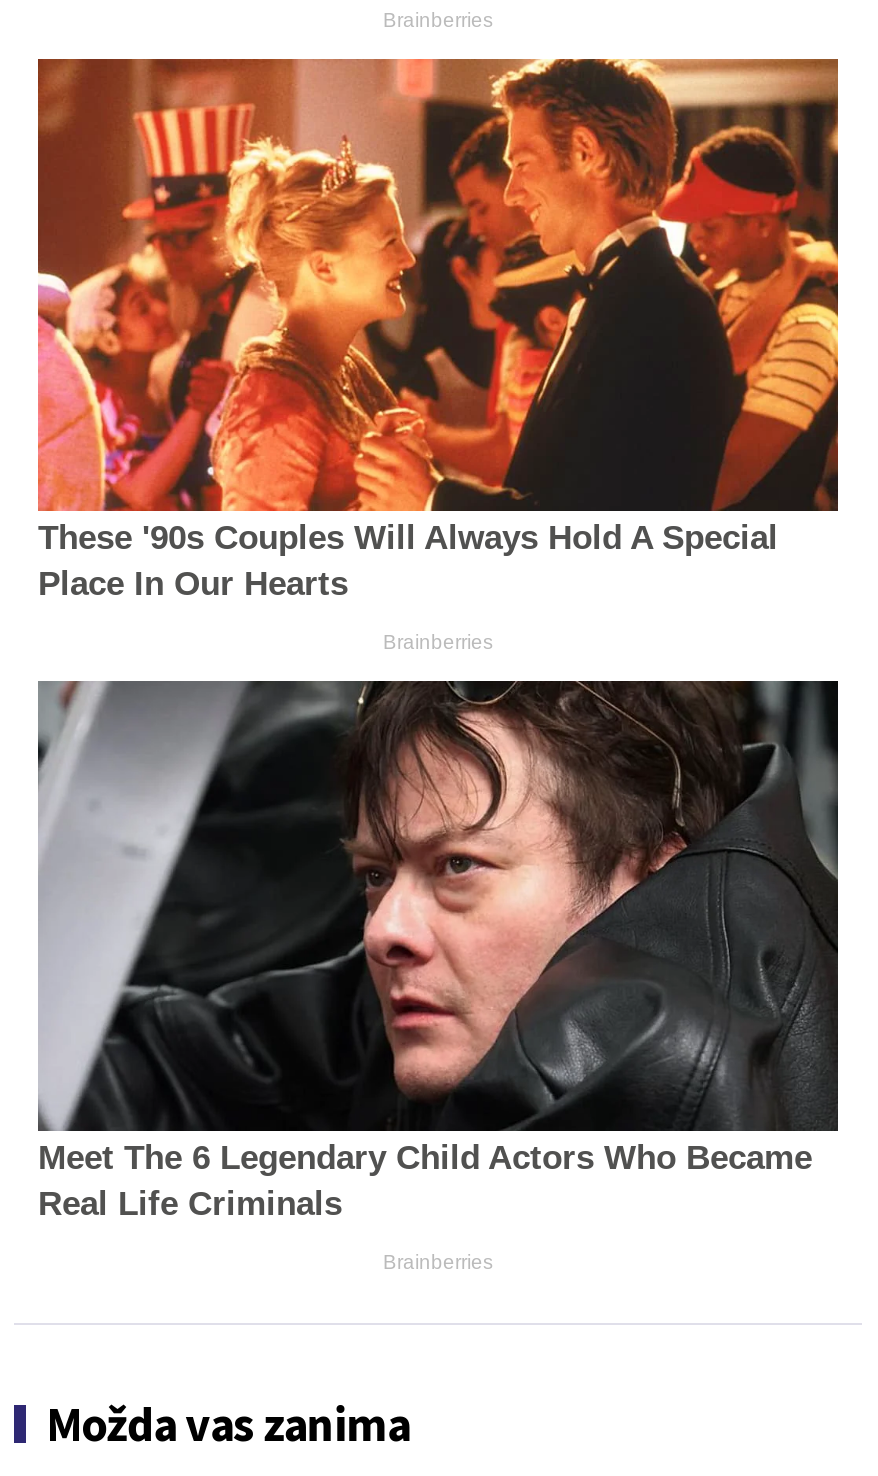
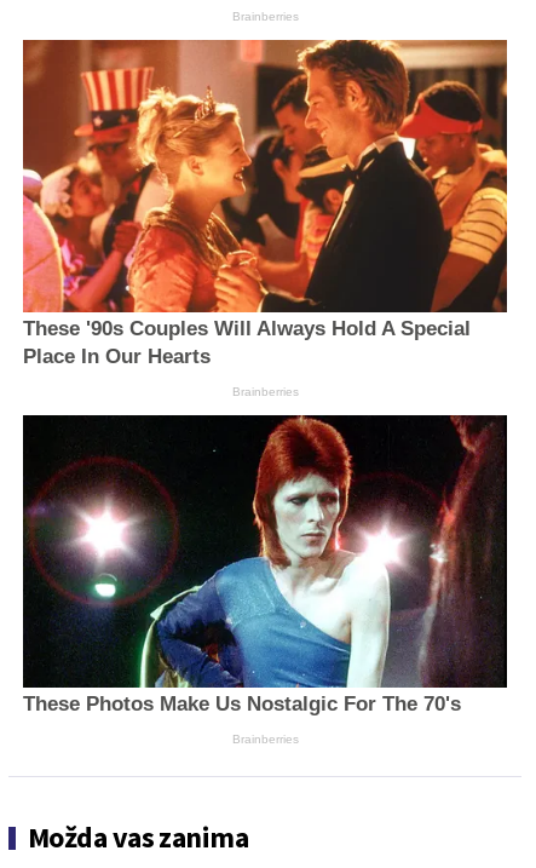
[36,678,840,1222] [image] | Meet The 6 Legendary Child Actors Who Became | Real Life Criminals -> [22,414,506,716] [image] | These Photos Make Us Nostalgic For The 70's

